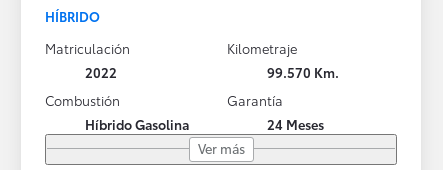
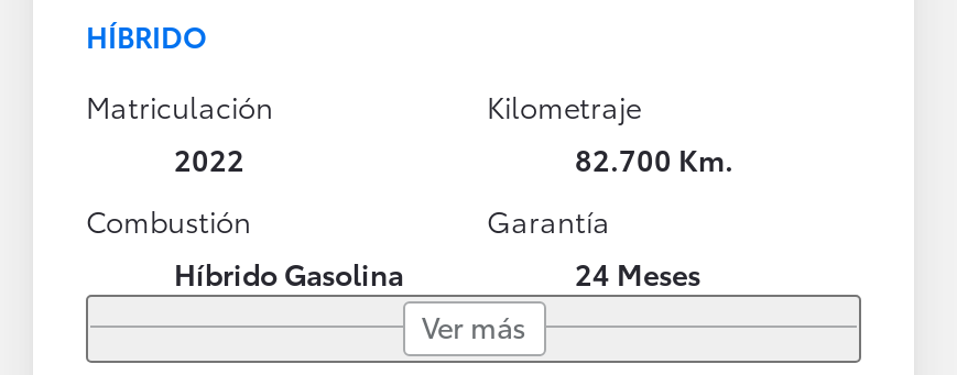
[267,62,339,80] 99.570 Km. -> [575,137,733,177] 82.700 Km.

